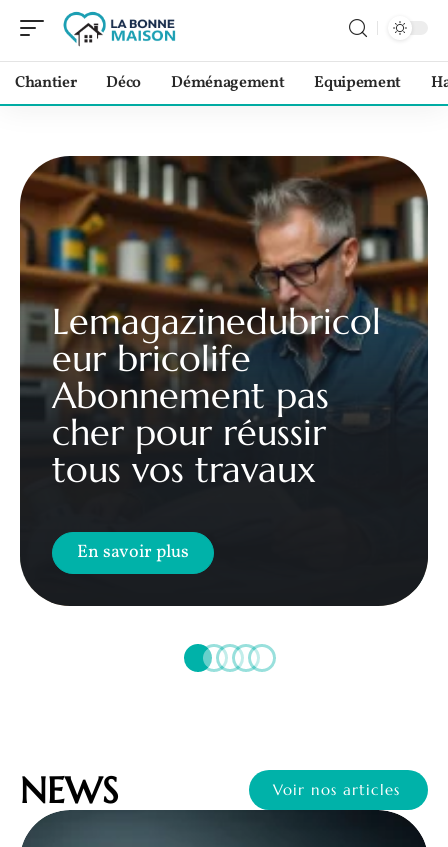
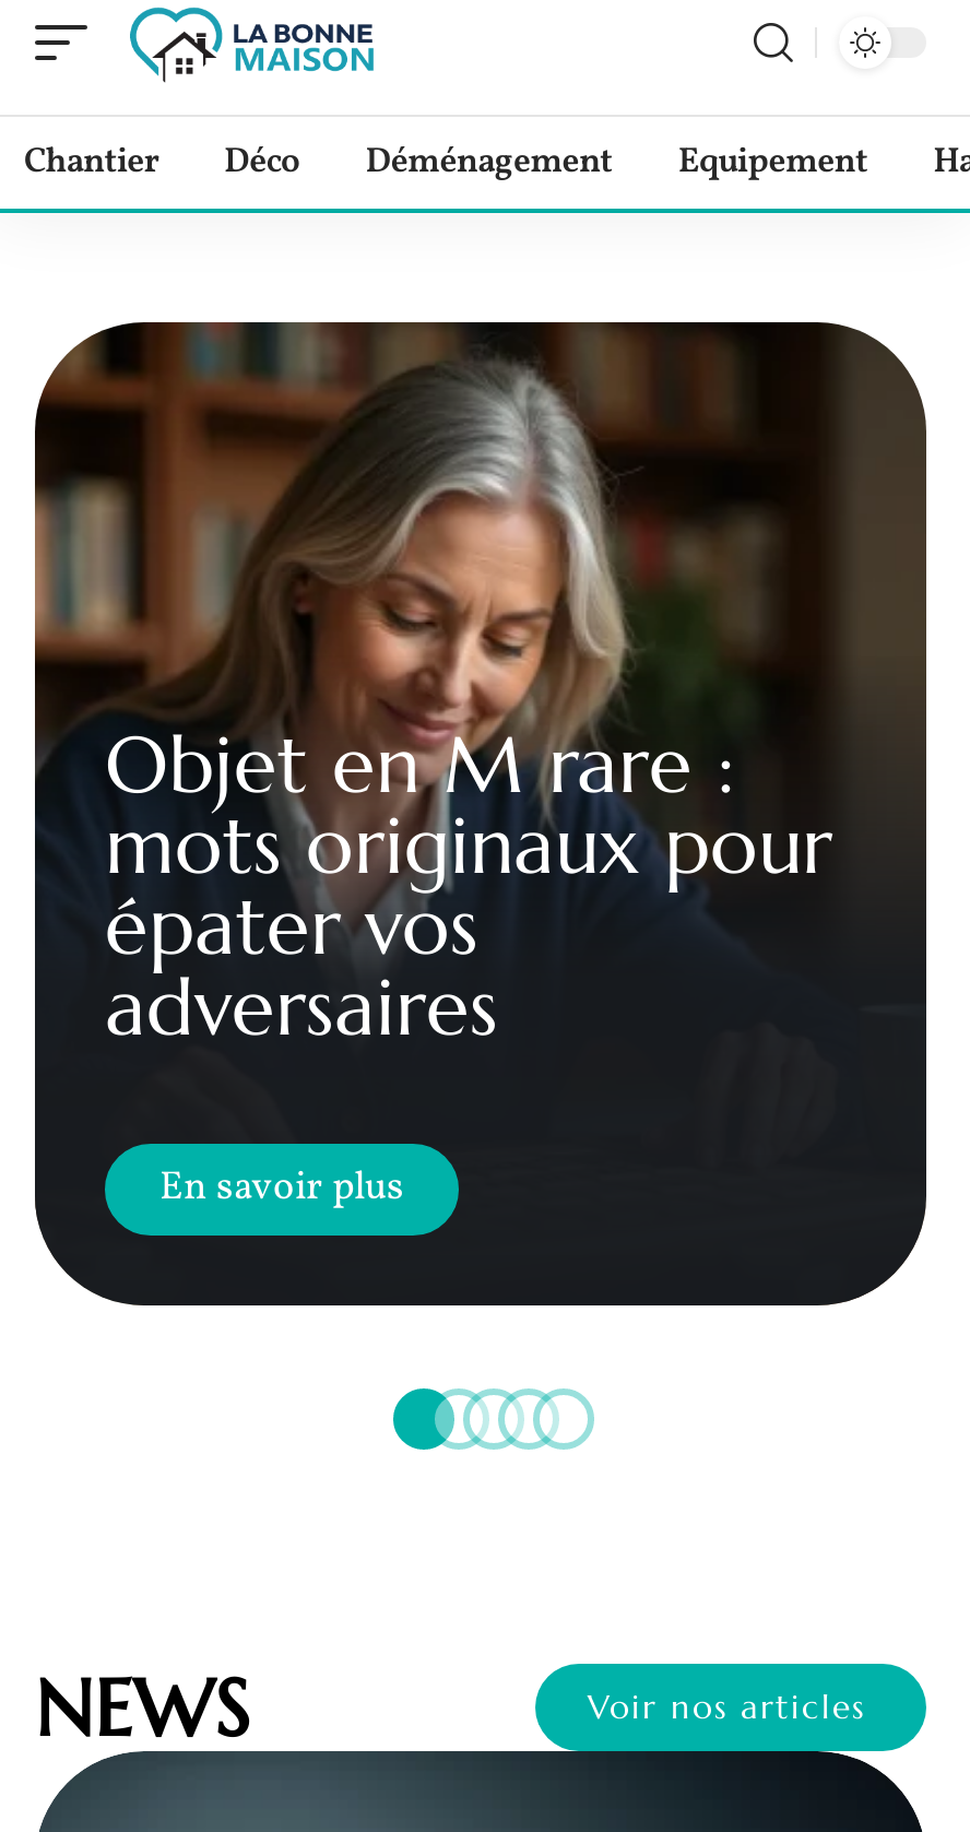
[19,156,428,492] [image] | Lemagazinedubricol | eur bricolife | Abonnement pas | cher pour réussir | tous vos travaux -> [33,322,926,1056] [image] | Objet en M rare : | mots originaux pour | épater vos | adversaires

